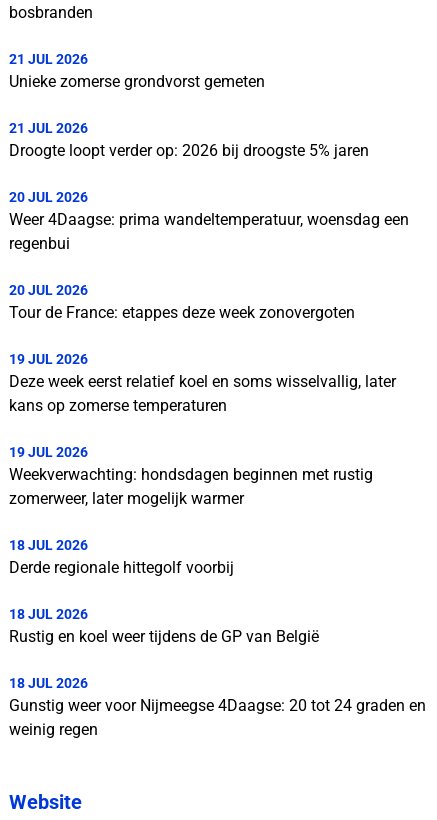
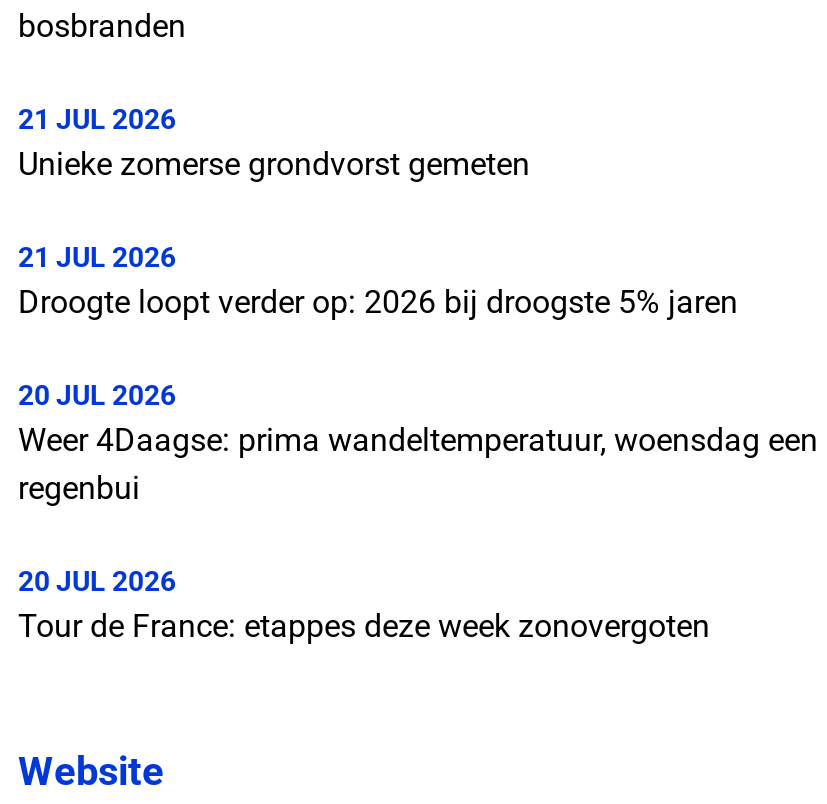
[9,351,426,739] 19 JUL 2026 | Deze week eerst relatief koel en soms wisselvallig, later | kans op zomerse temperaturen | 19 JUL 2026 | Weekverwachting: hondsdagen beginnen met rustig | zomerweer, later mogelijk warmer | 18 JUL 2026 | Derde regionale hittegolf voorbij | 18 JUL 2026 | Rustig en koel weer tijdens de GP van België | 18 JUL 2026 | Gunstig weer voor Nijmeegse 4Daagse: 20 tot 24 graden en | weinig regen -> none

